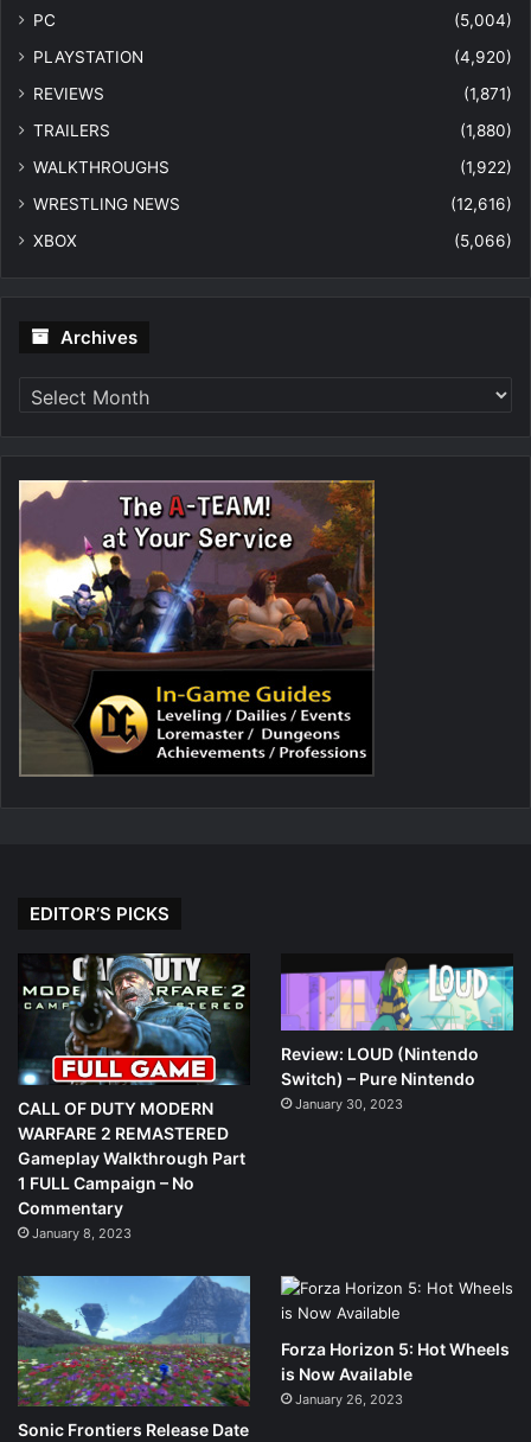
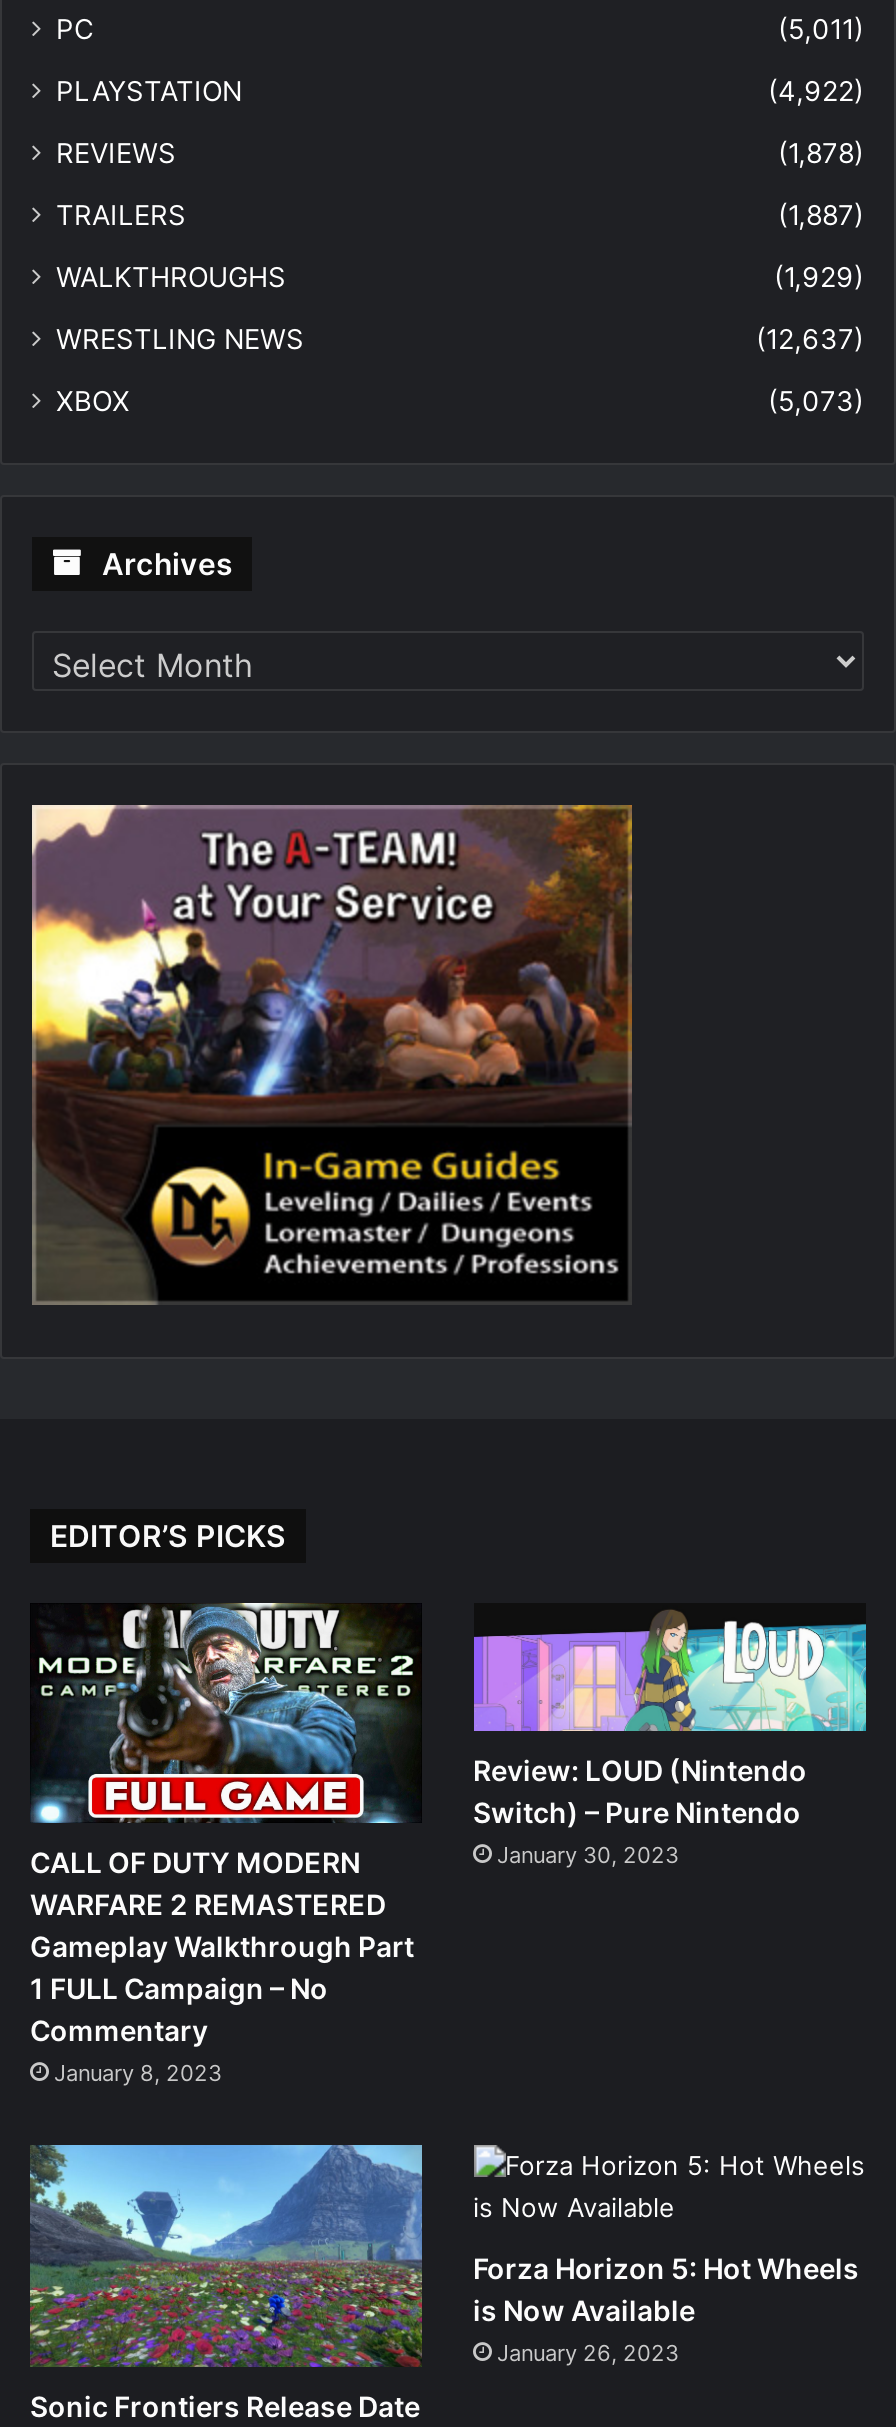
[454,11,512,30] (5,004) -> [778,13,864,45] (5,011)
[454,48,512,67] (4,920) -> [768,75,864,107] (4,922)
[463,84,512,103] (1,871) -> [778,137,864,169] (1,878)
[460,121,512,140] (1,880) -> [778,199,864,231] (1,887)
[460,158,512,177] (1,922) -> [774,261,864,293] (1,929)
[450,195,512,214] (12,616) -> [756,323,864,355] (12,637)
[454,231,512,250] (5,066) -> [768,385,864,417] (5,073)

